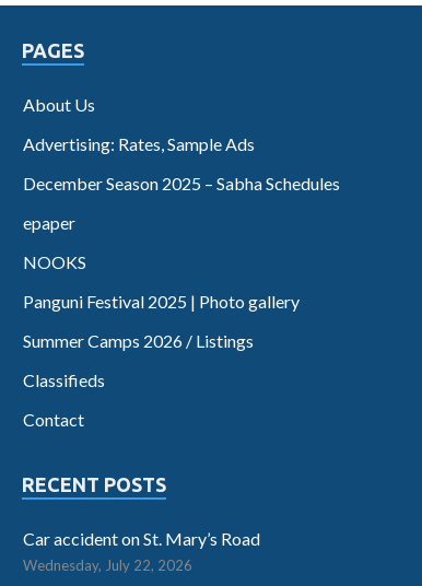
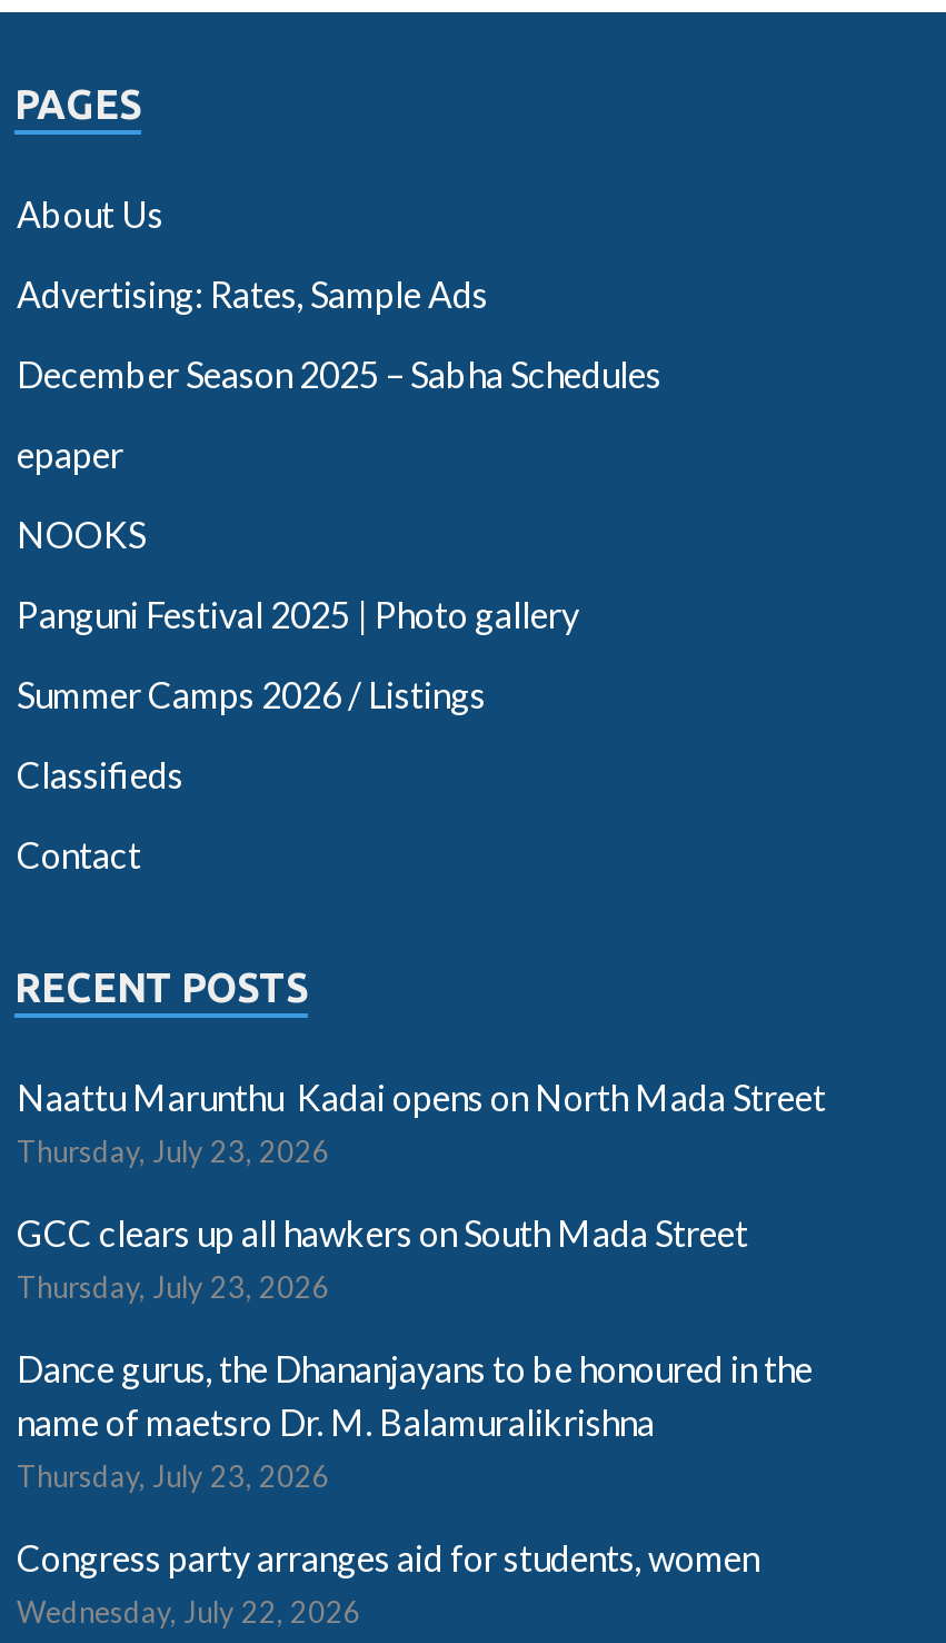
[23,528,260,548] Car accident on St. Mary’s Road -> [17,1075,826,1578] Naattu Marunthu Kadai opens on North Mada Street | Thursday, July 23, 2026 | GCC clears up all hawkers on South Mada Street | Thursday, July 23, 2026 | Dance gurus, the Dhananjayans to be honoured in the | name of maetsro Dr. M. Balamuralikrishna | Thursday, July 23, 2026 | Congress party arranges aid for students, women

